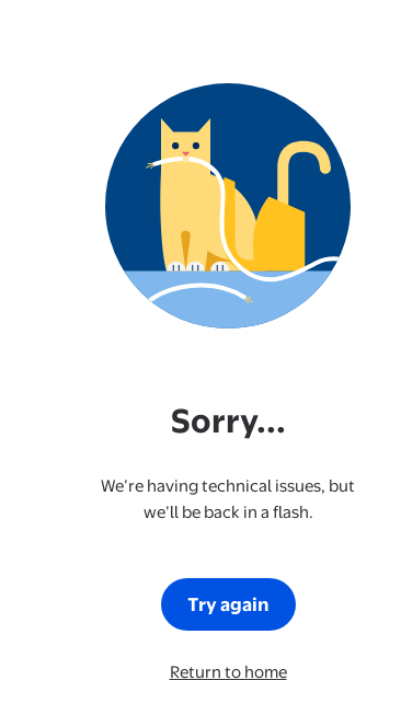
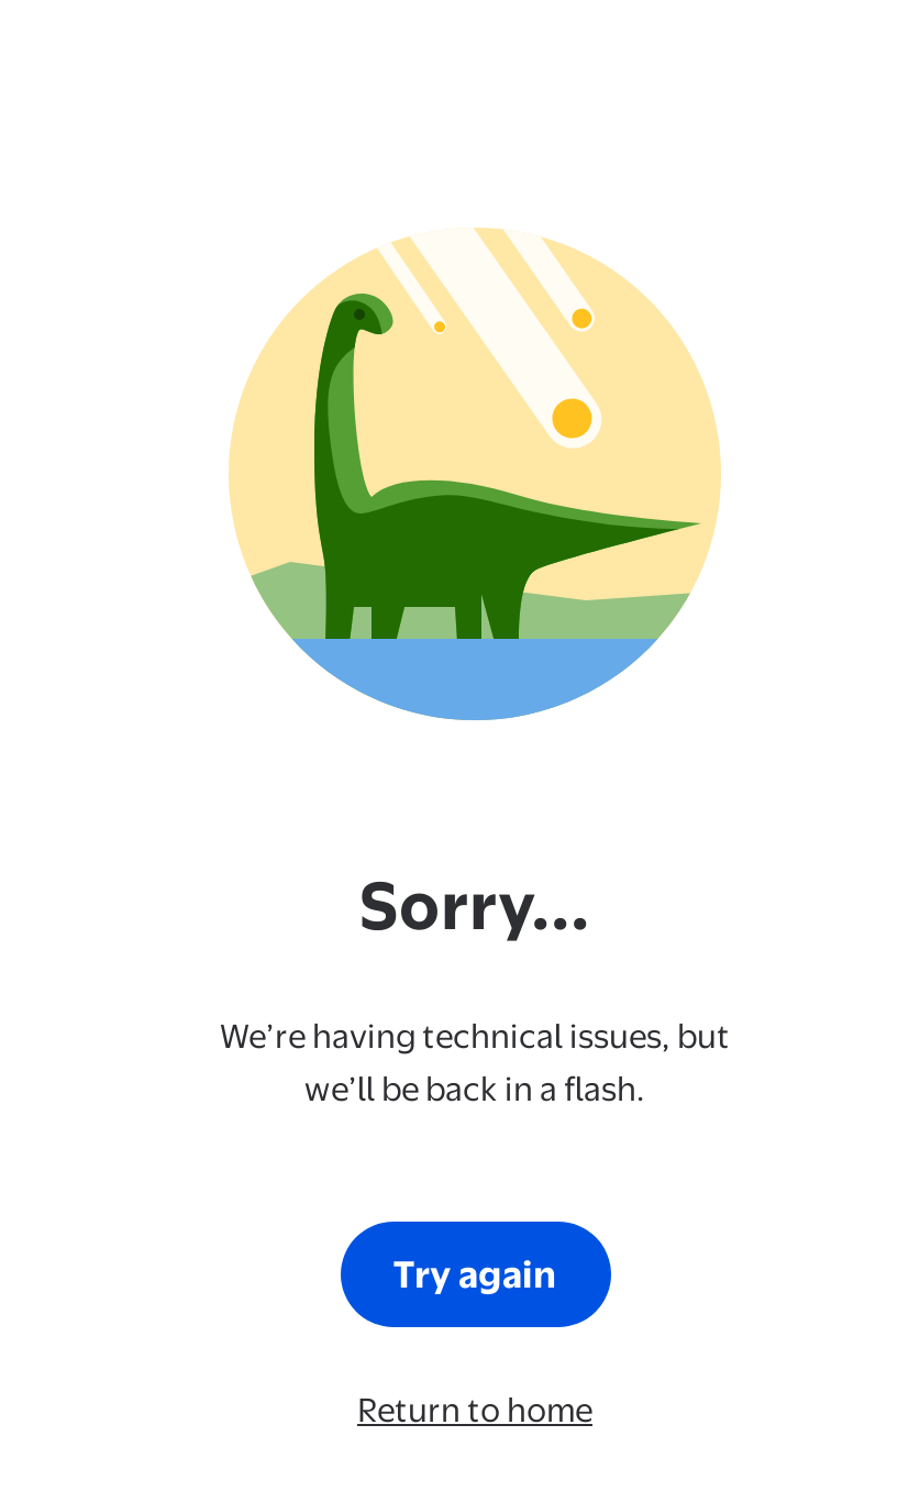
[104,82,352,304] [image] -> [229,228,721,670] [image]

